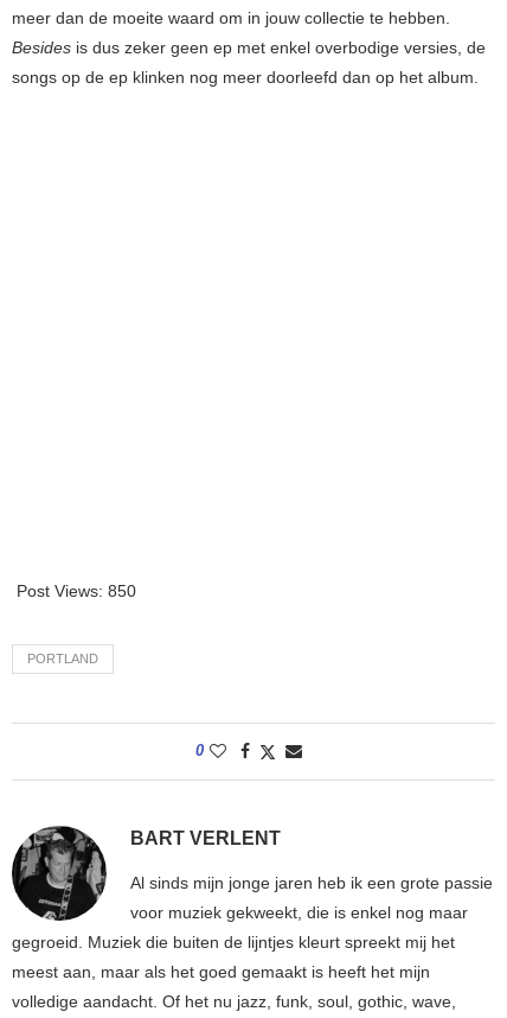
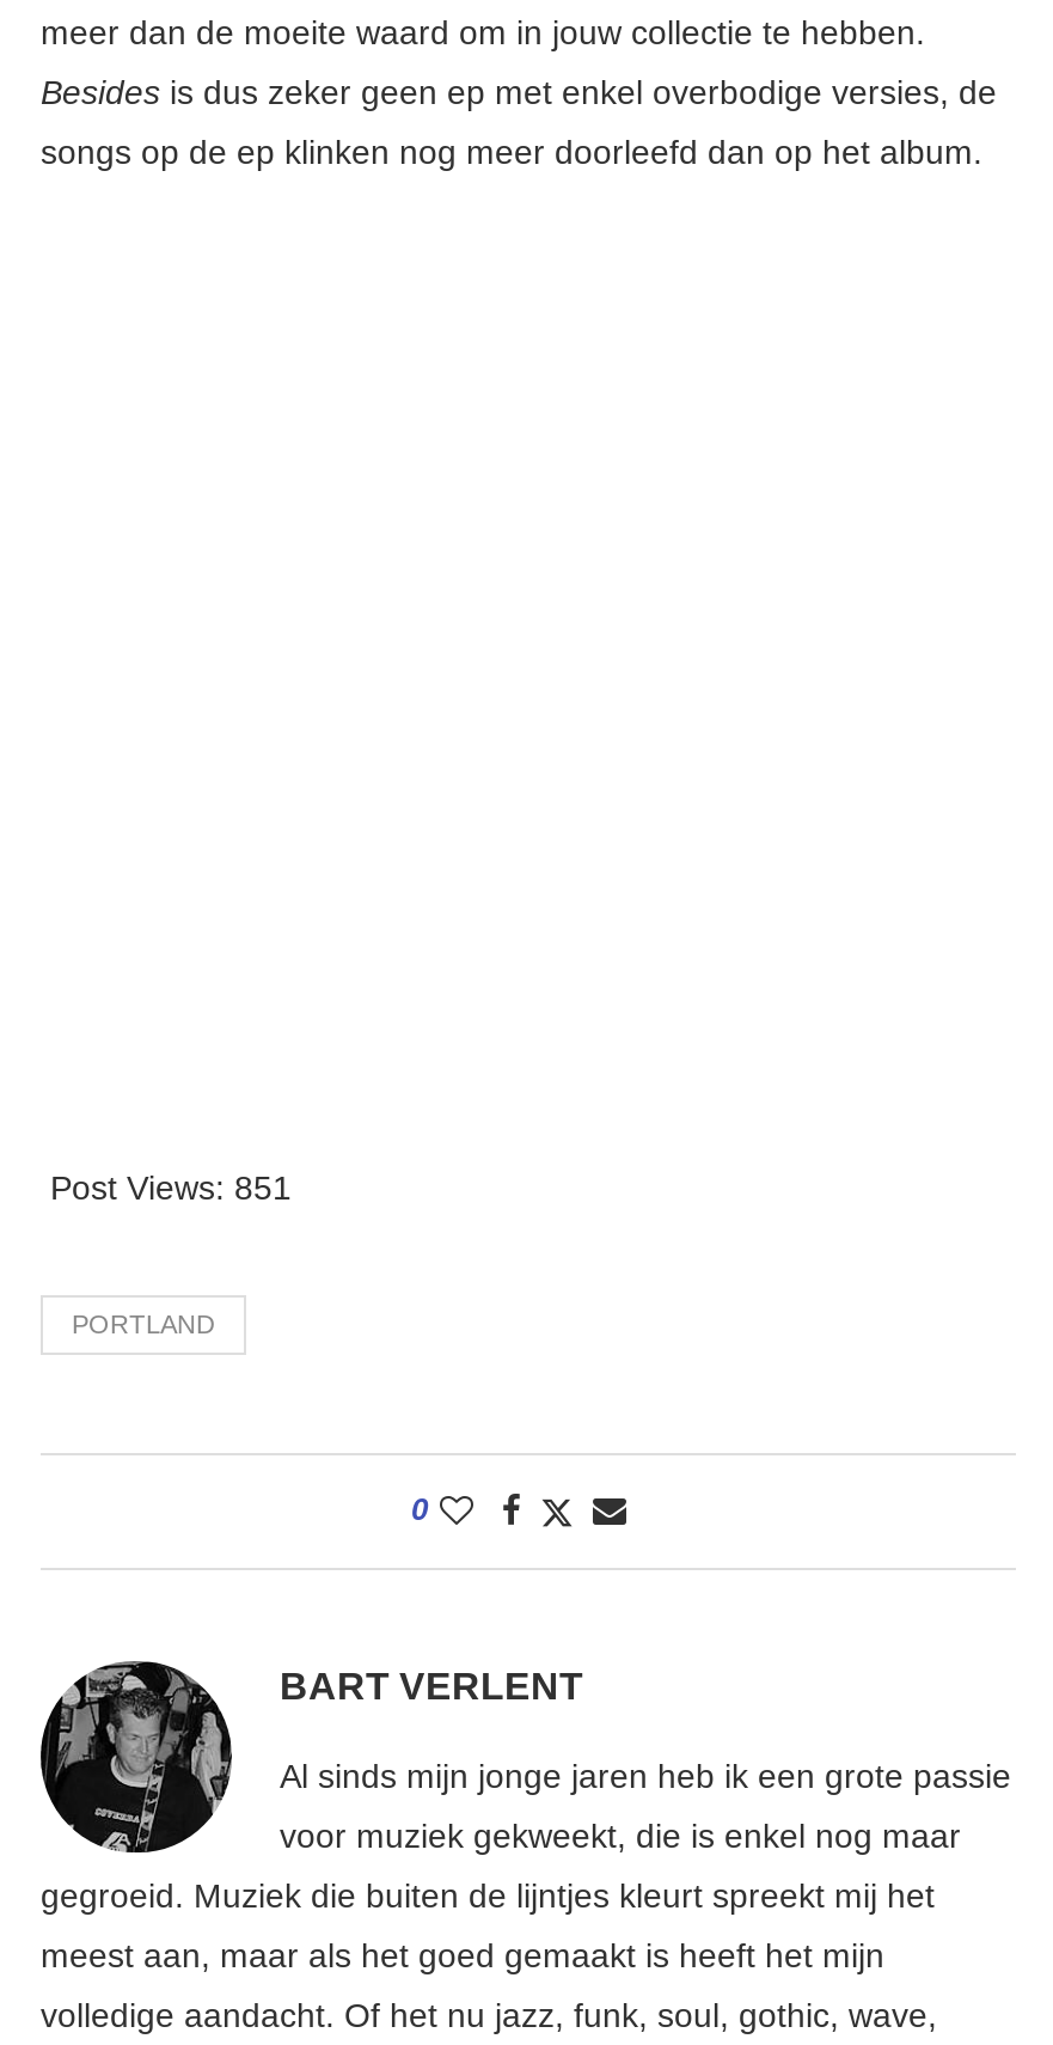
[17,581,136,600] Post Views: 850 -> [50,1168,292,1206] Post Views: 851

